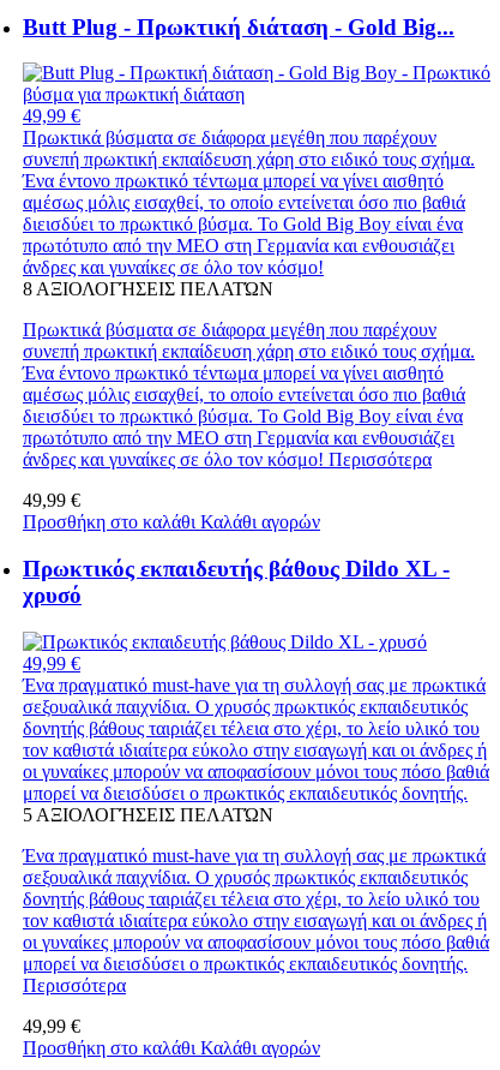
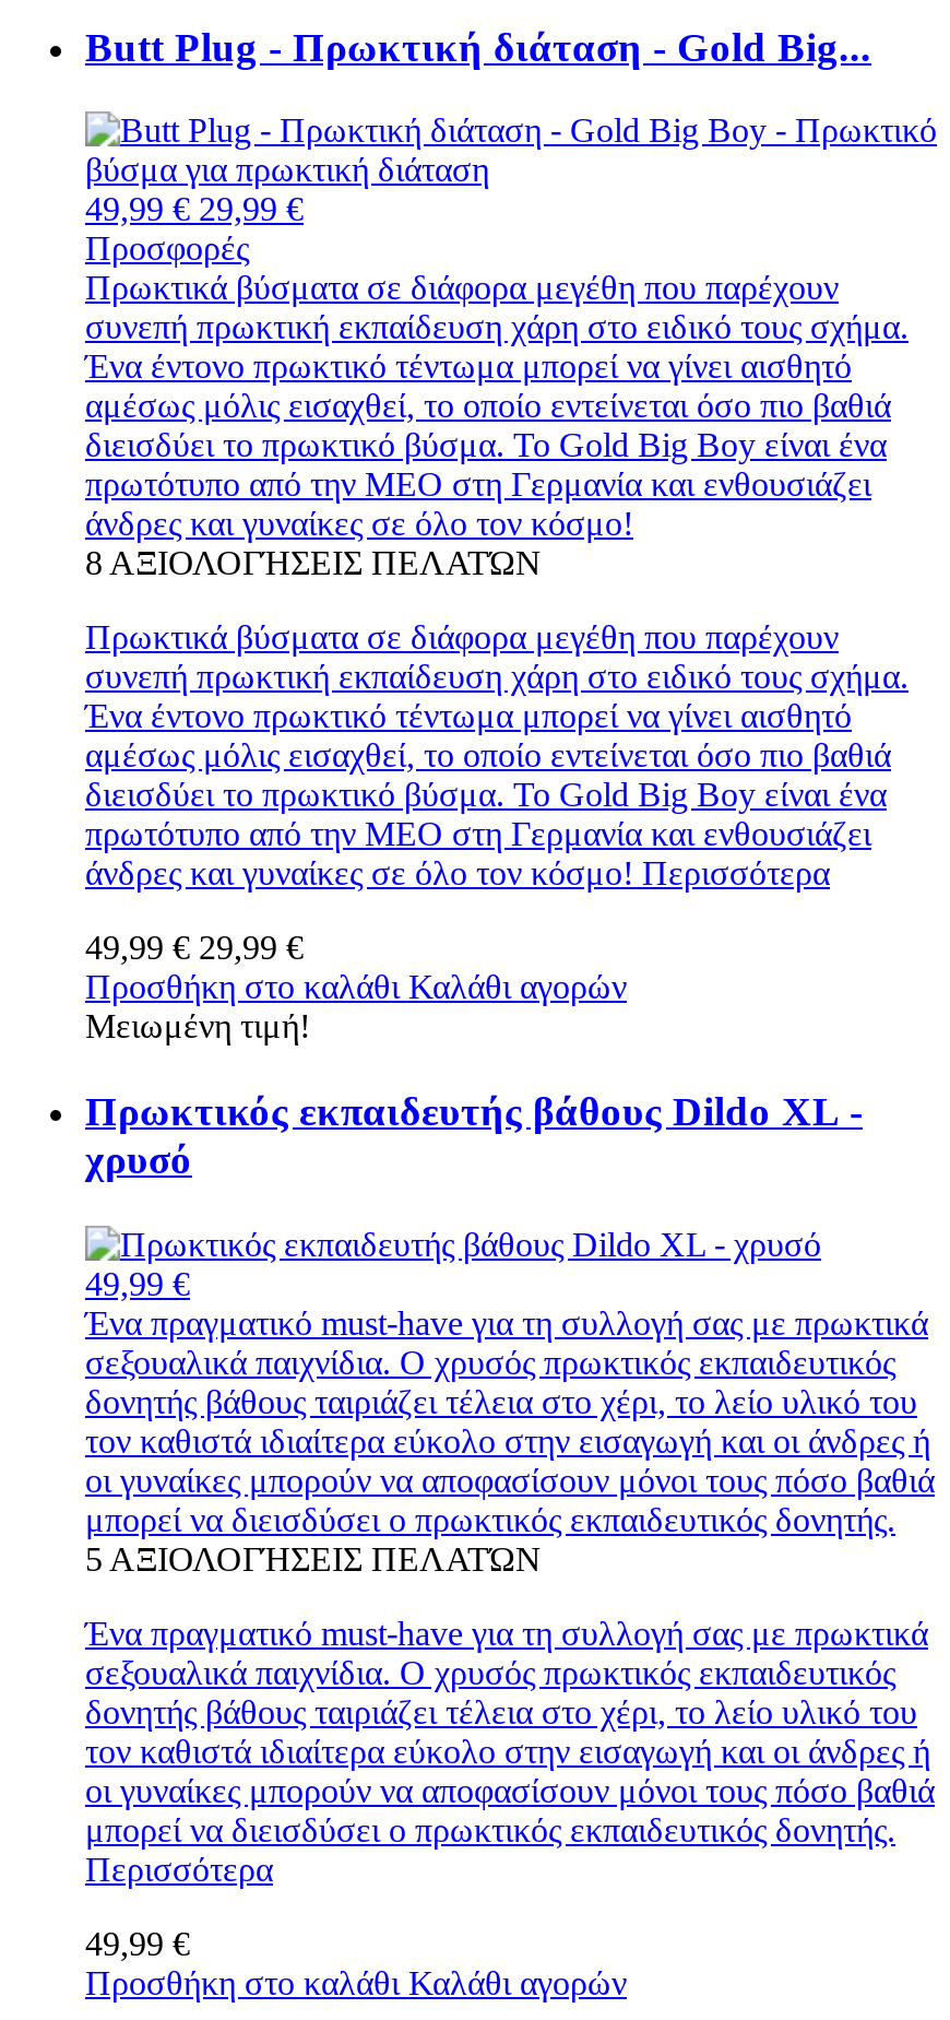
[23,106,80,126] 49,99 € -> [85,191,304,267] 49,99 €29,99 € | Προσφορές
[23,490,80,511] 49,99 € -> [85,929,304,966] 49,99 €29,99 €
none -> [85,1008,310,1045] Μειωμένη τιμή!

